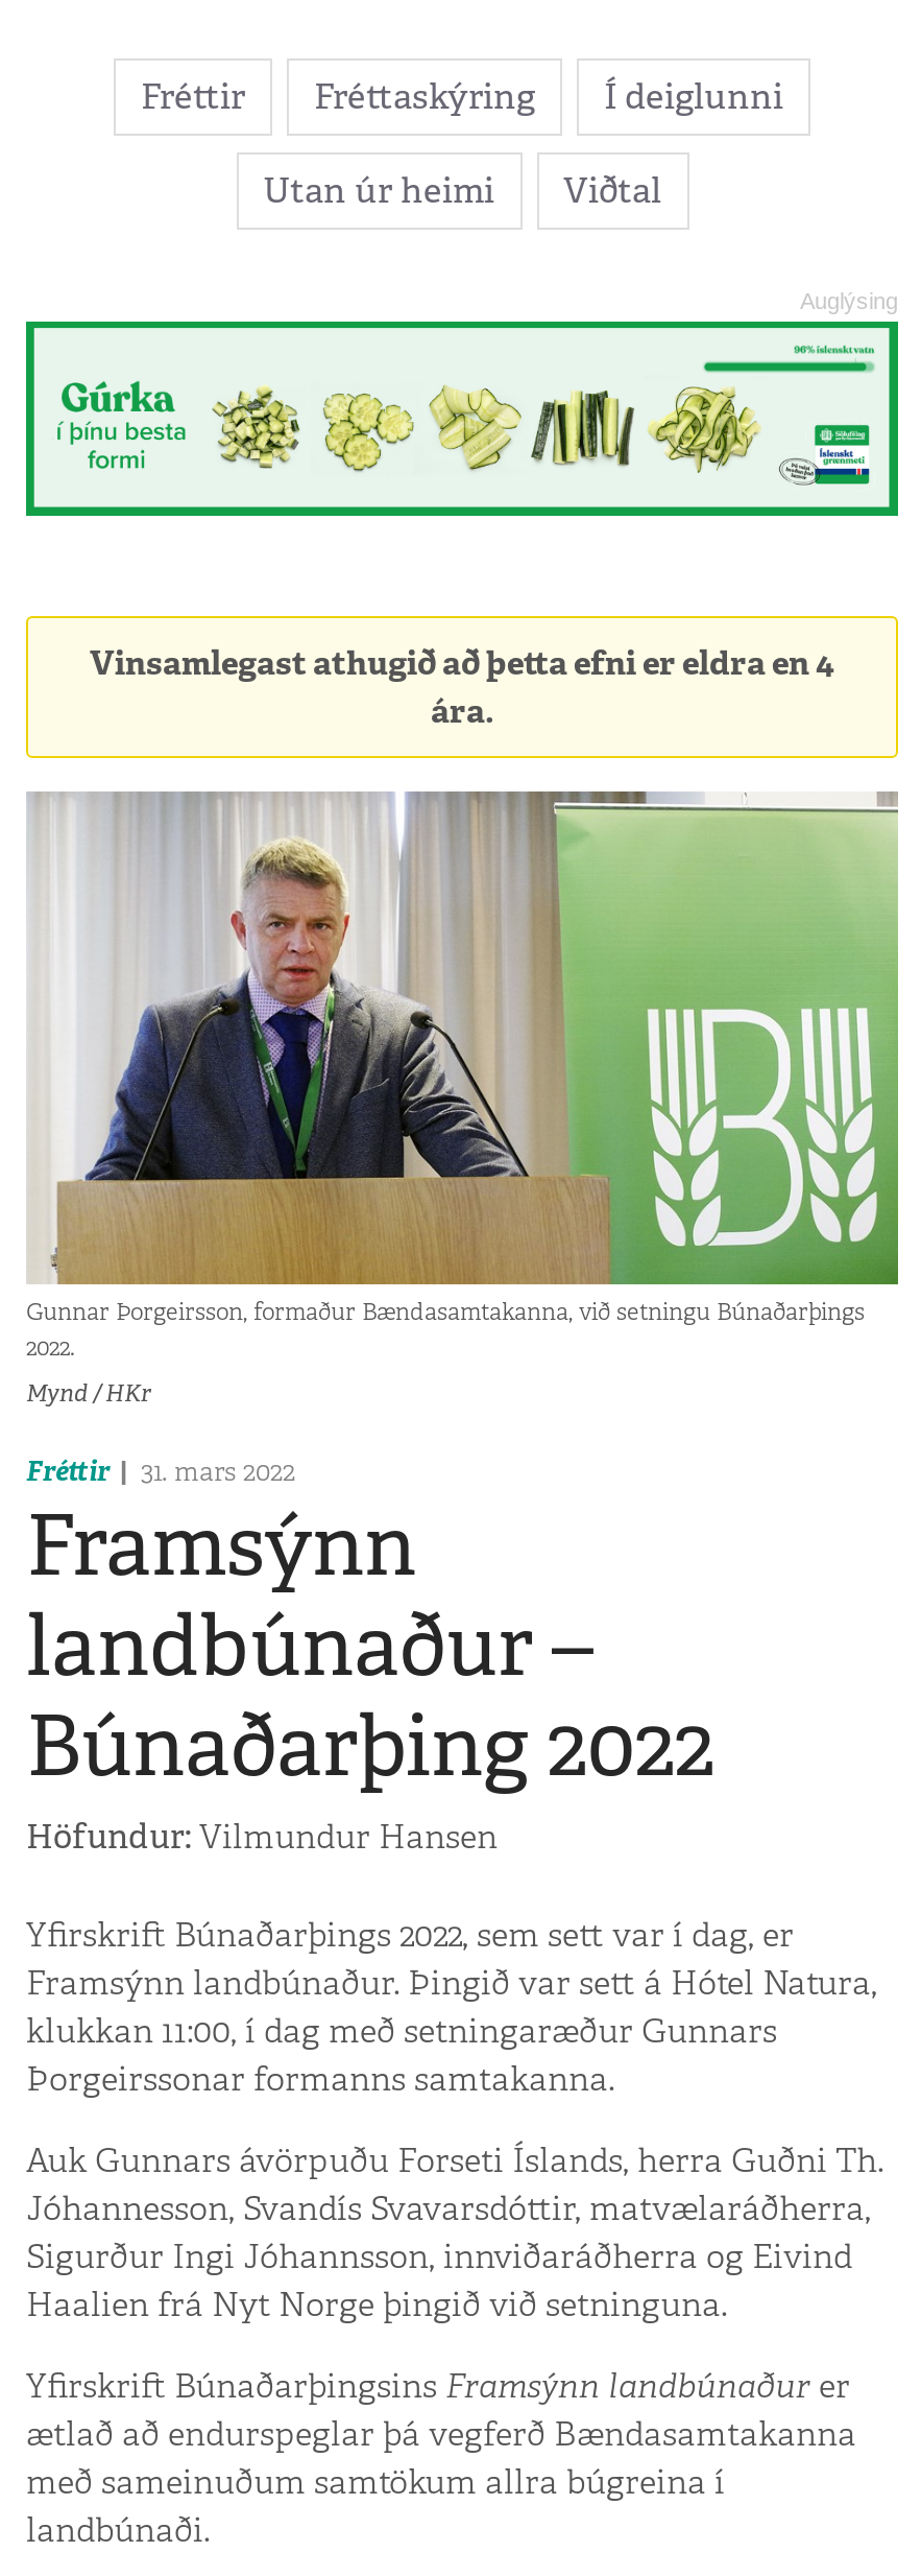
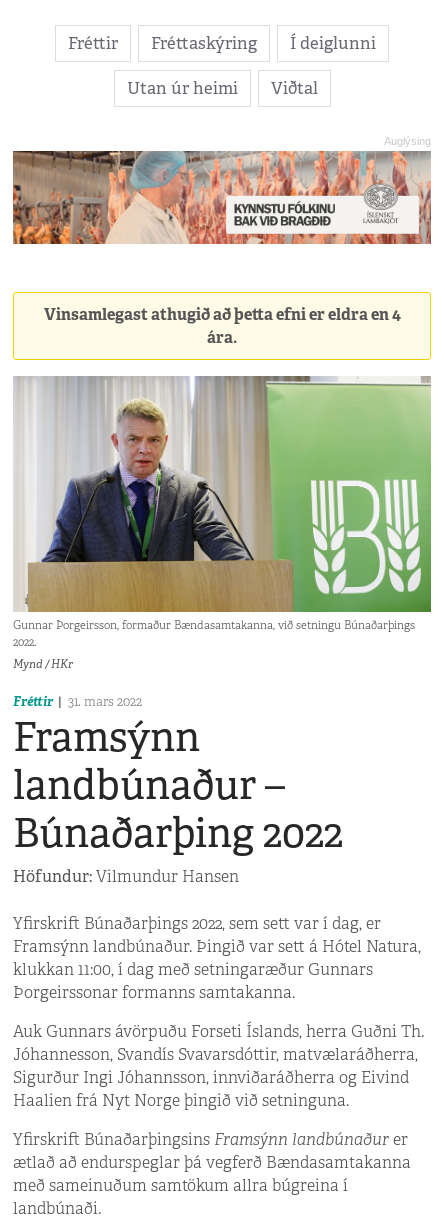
[24,320,900,518] [image] -> [12,150,432,245] [image]

